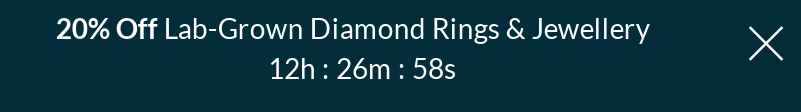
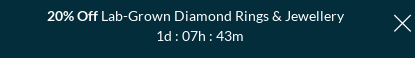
[268,51,456,85] 12h : 26m : 58s -> [156,27,244,44] 1d : 07h : 43m

